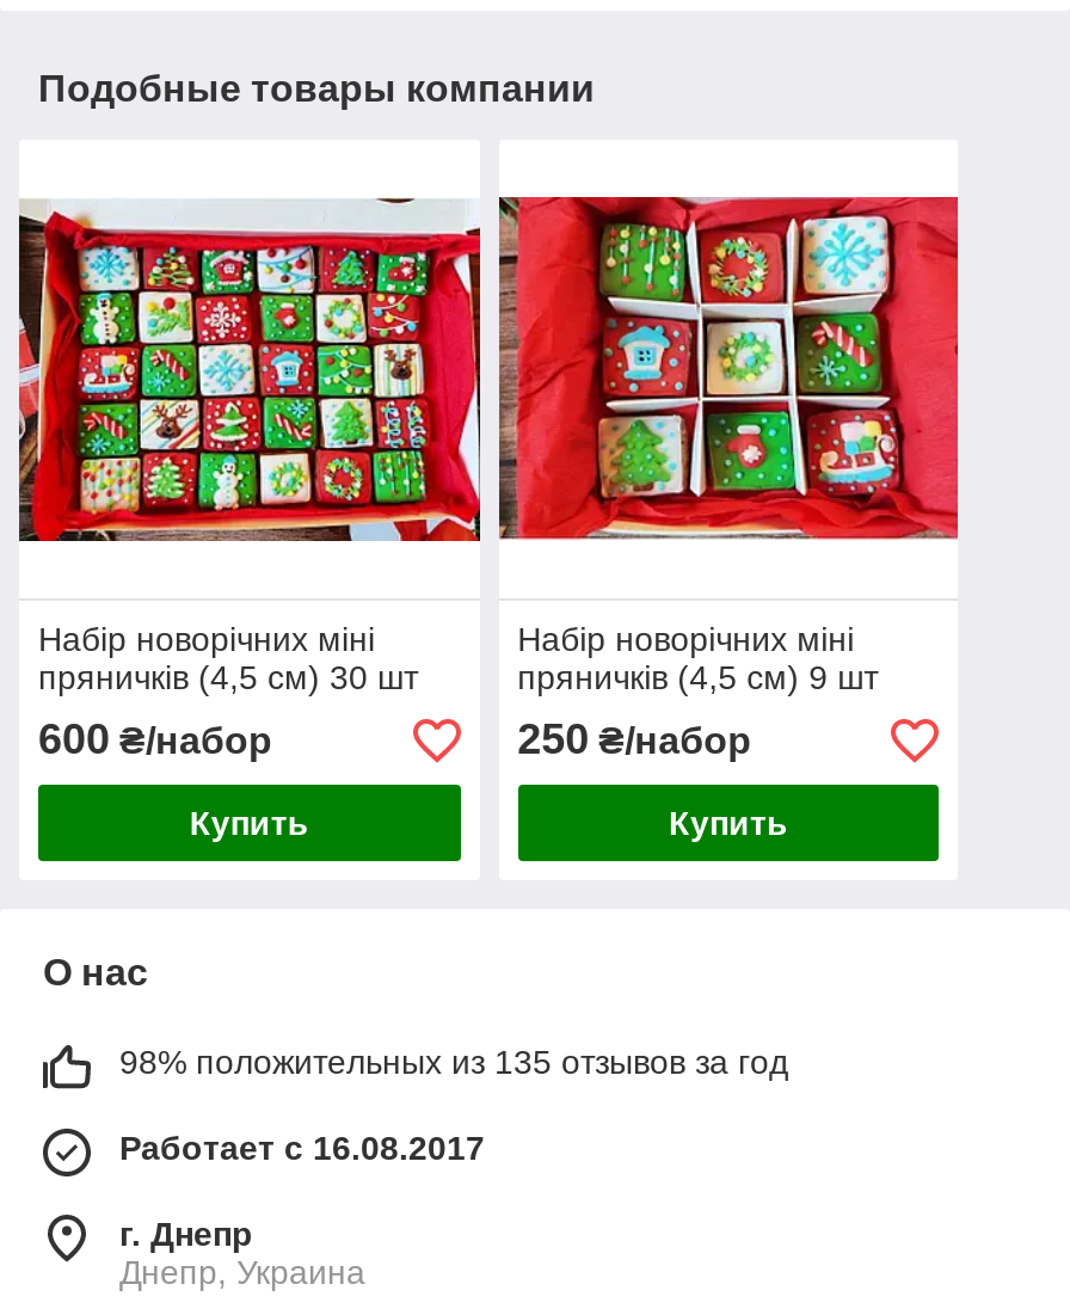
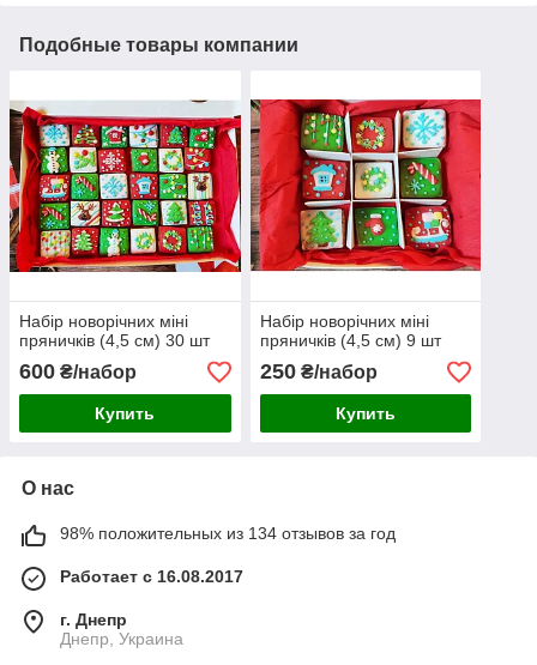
[119,1044,788,1082] 98% положительных из 135 отзывов за год -> [60,524,396,543] 98% положительных из 134 отзывов за год

